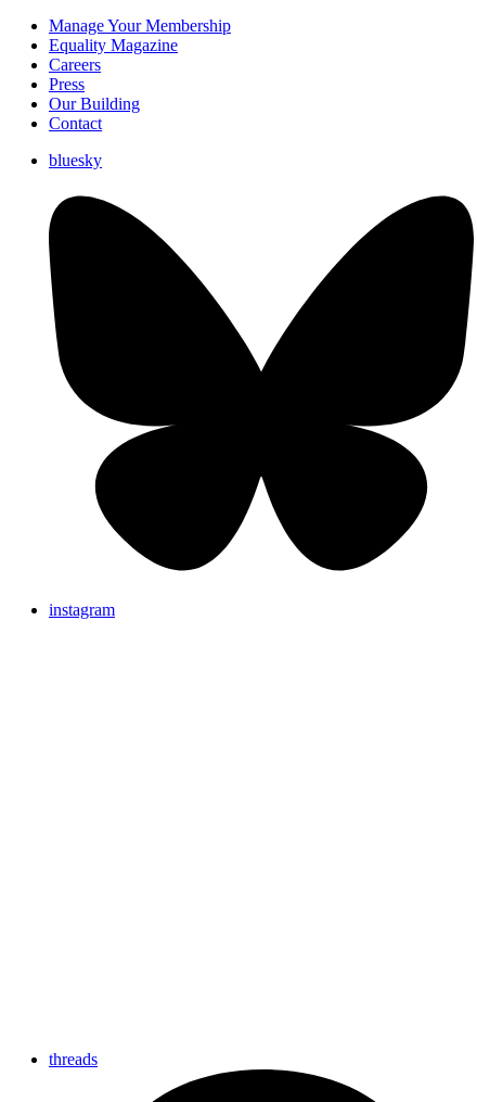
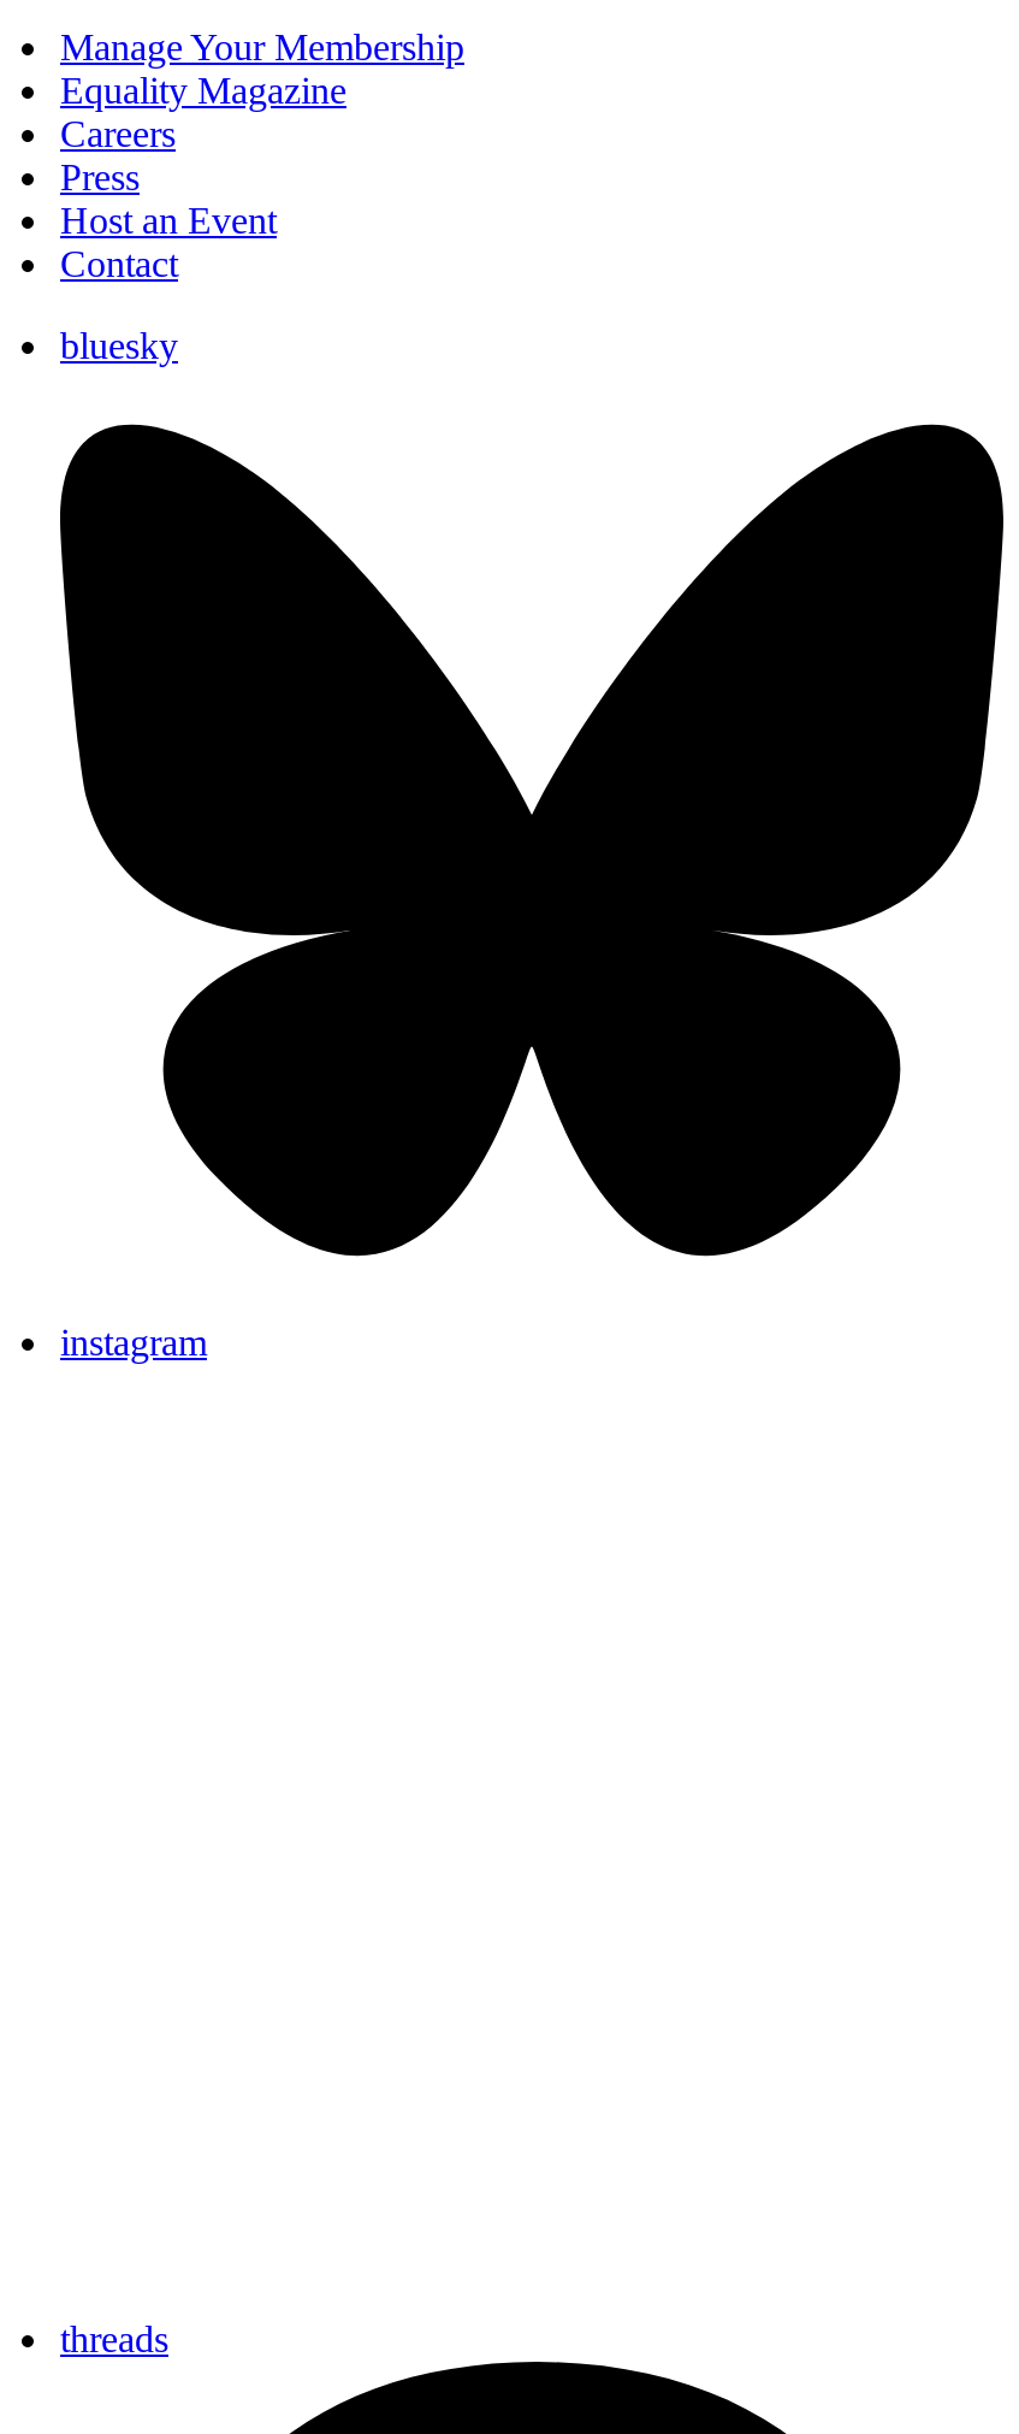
[49,95,140,113] Our Building -> [60,201,277,241] Host an Event

